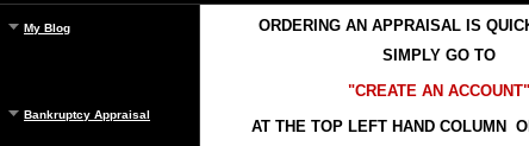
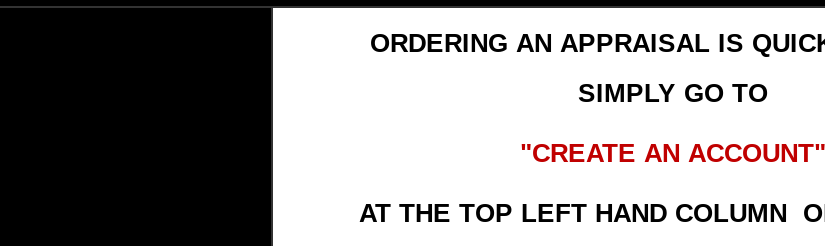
[24,21,70,34] My Blog -> none
[24,108,150,121] Bankruptcy Appraisal -> none

